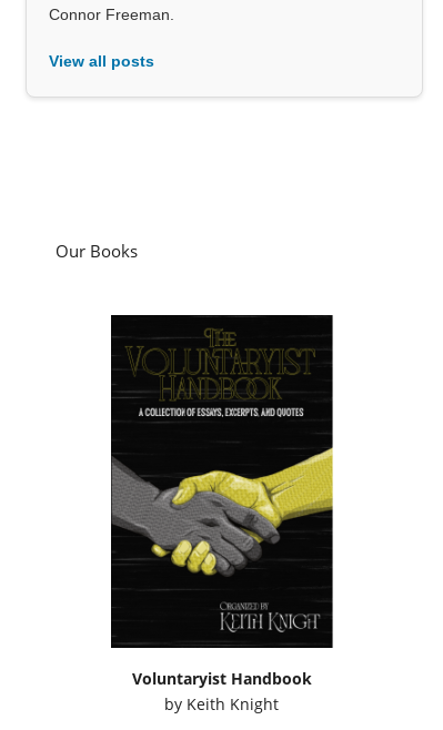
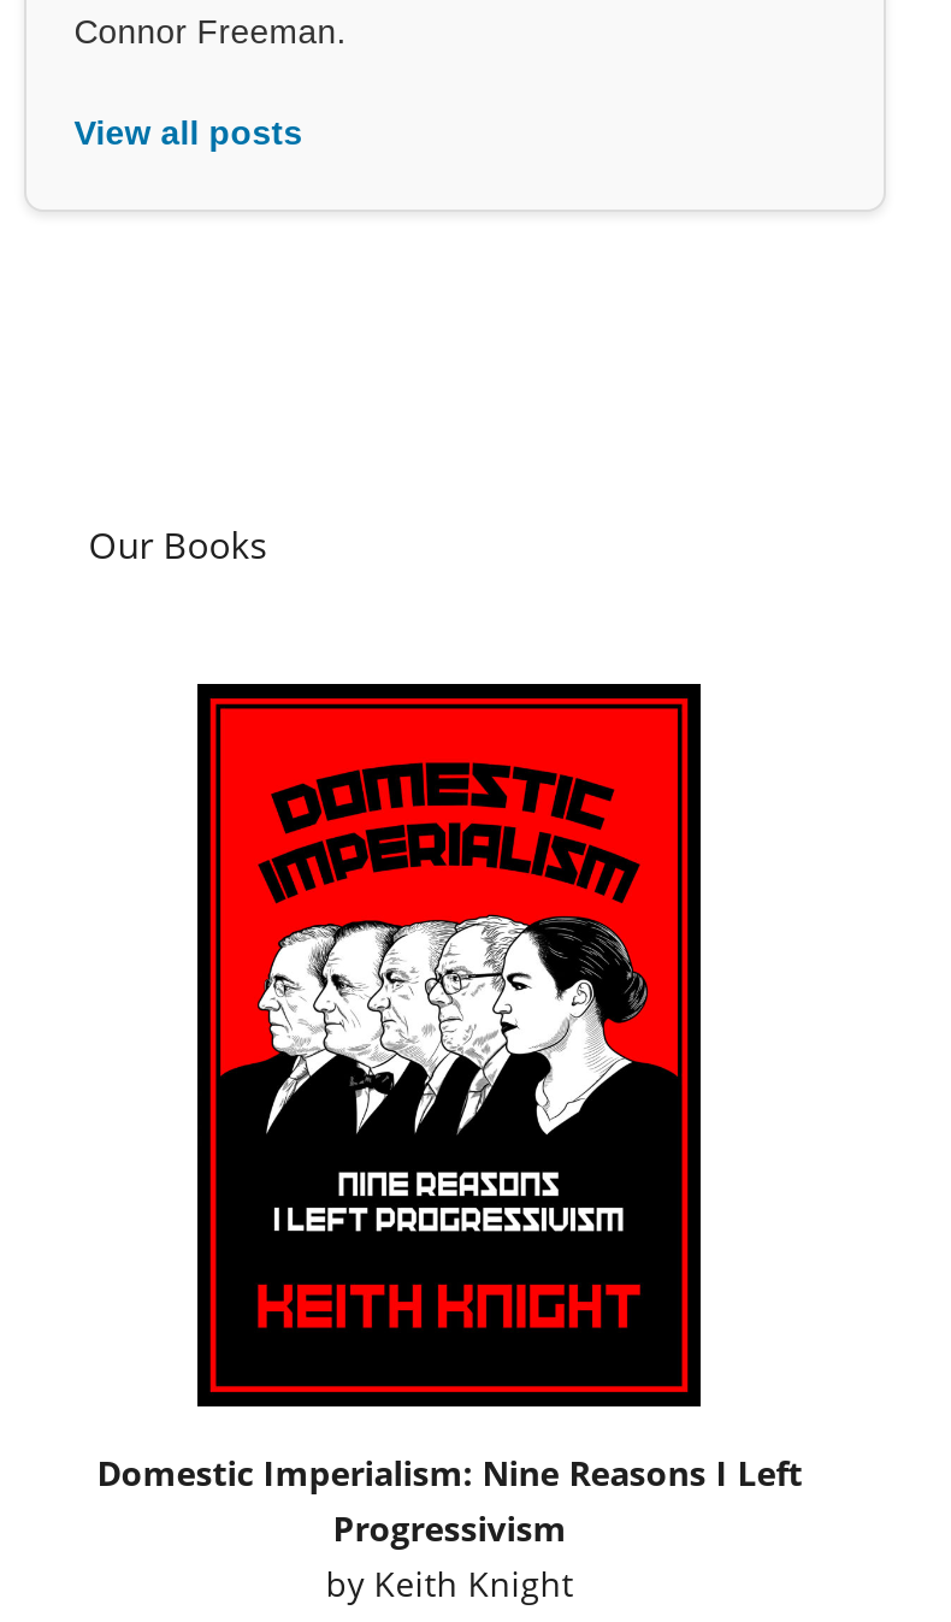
[105,315,338,689] [image] | Voluntaryist Handbook -> [97,682,802,1550] [image] | Domestic Imperialism: Nine Reasons I Left | Progressivism

